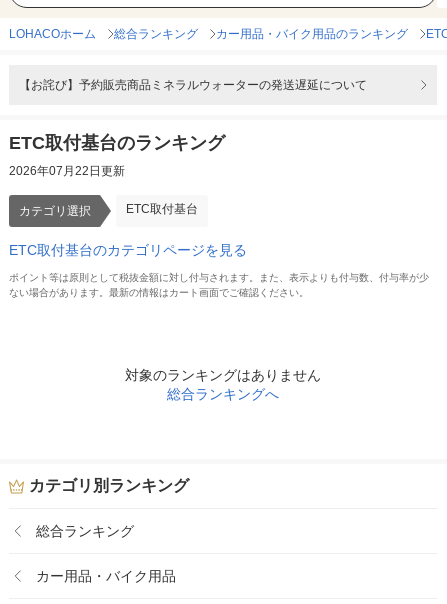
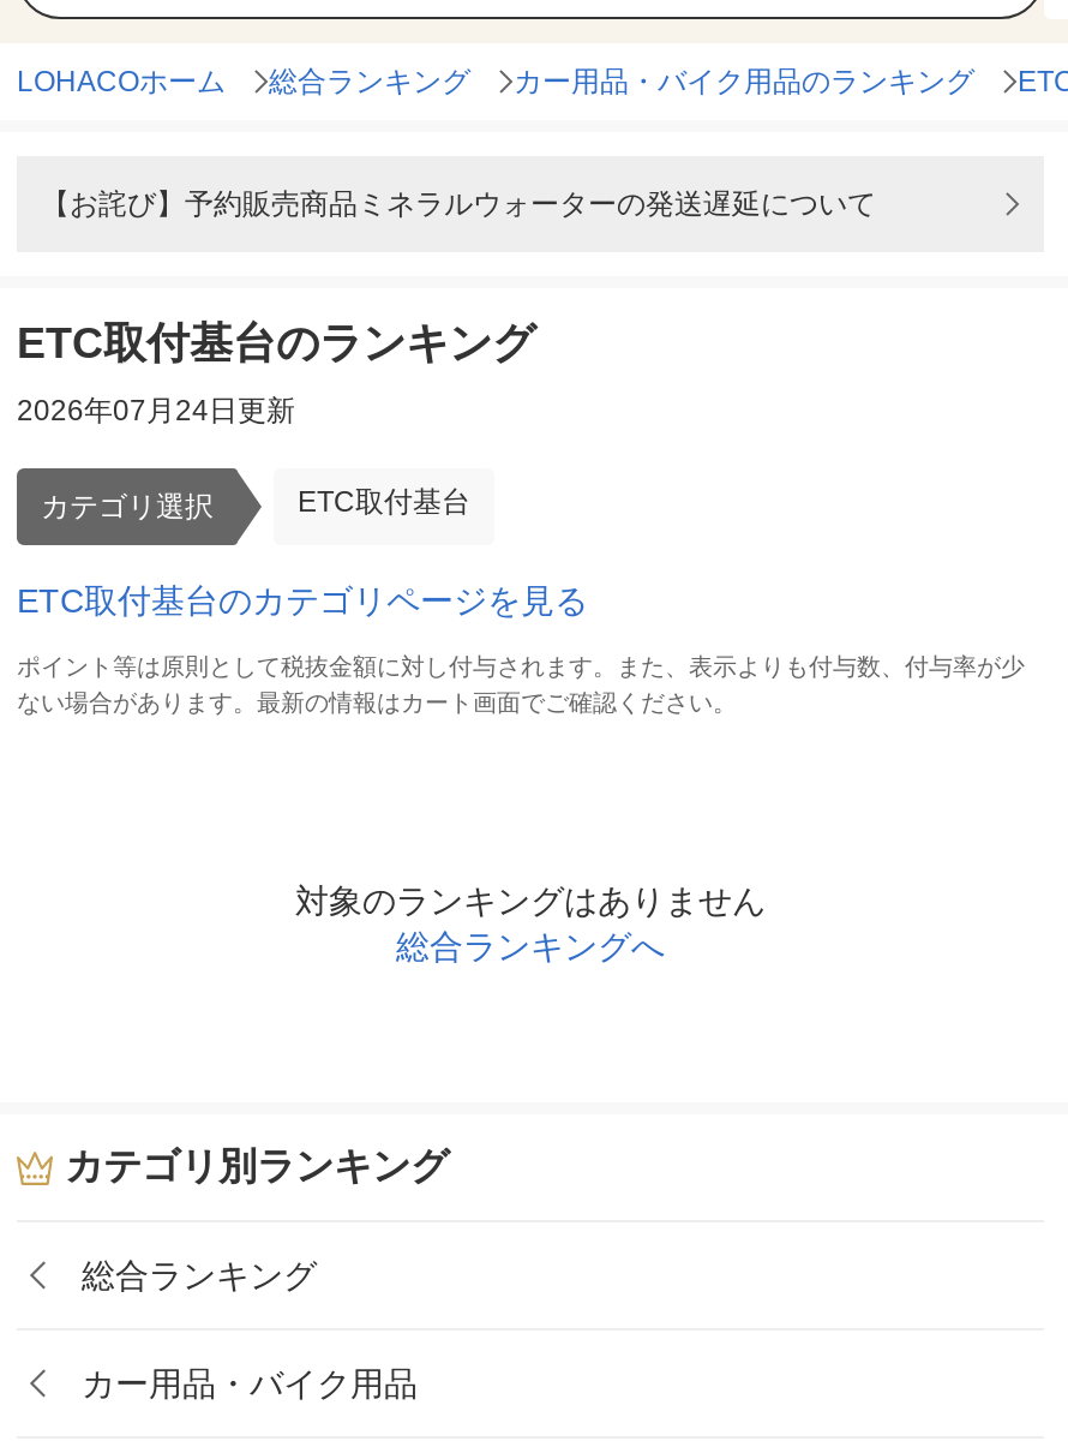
[9,164,125,178] 2026年07月22日更新 -> [17,394,295,427] 2026年07月24日更新

